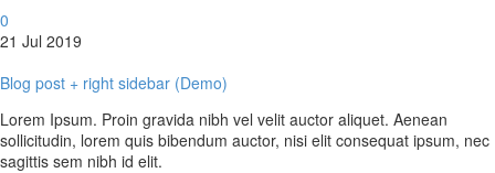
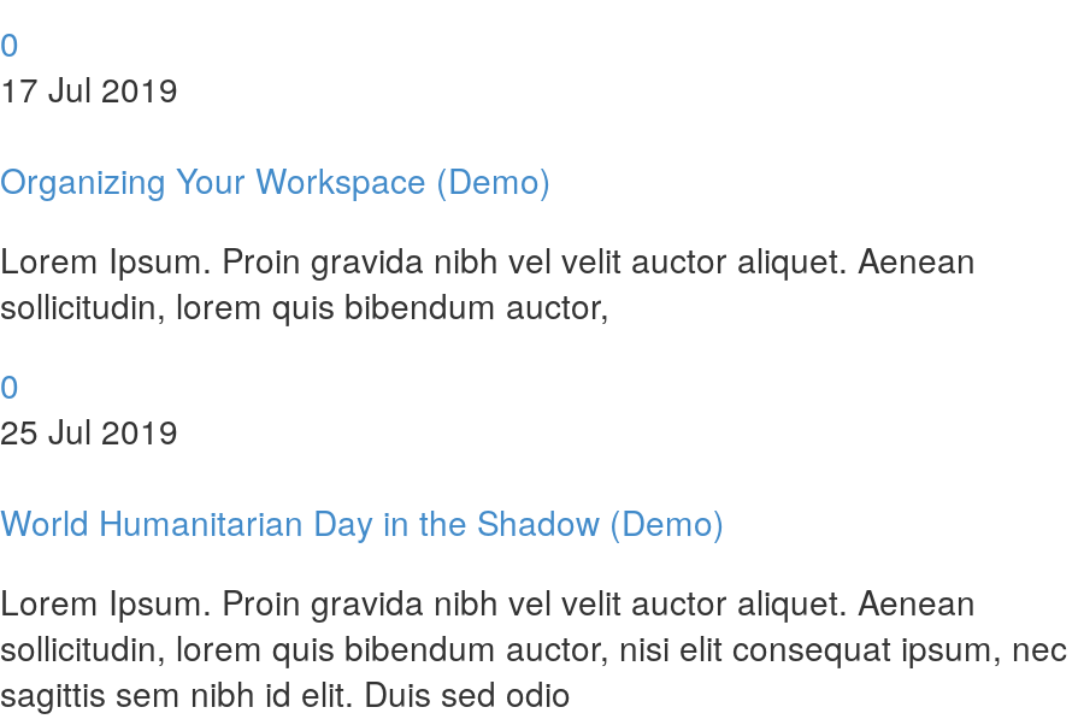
[0,29,228,93] 21 Jul 2019 | Blog post + right sidebar (Demo) -> [0,63,976,545] 17 Jul 2019 | Organizing Your Workspace (Demo) | Lorem Ipsum. Proin gravida nibh vel velit auctor aliquet. Aenean | sollicitudin, lorem quis bibendum auctor, | 0 | 25 Jul 2019 | World Humanitarian Day in the Shadow (Demo)
[0,150,162,172] sagittis sem nibh id elit. -> [0,668,571,716] sagittis sem nibh id elit. Duis sed odio

